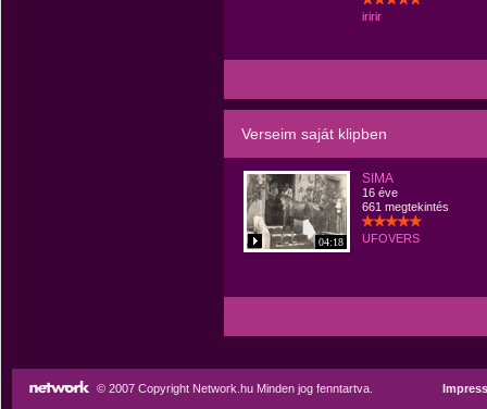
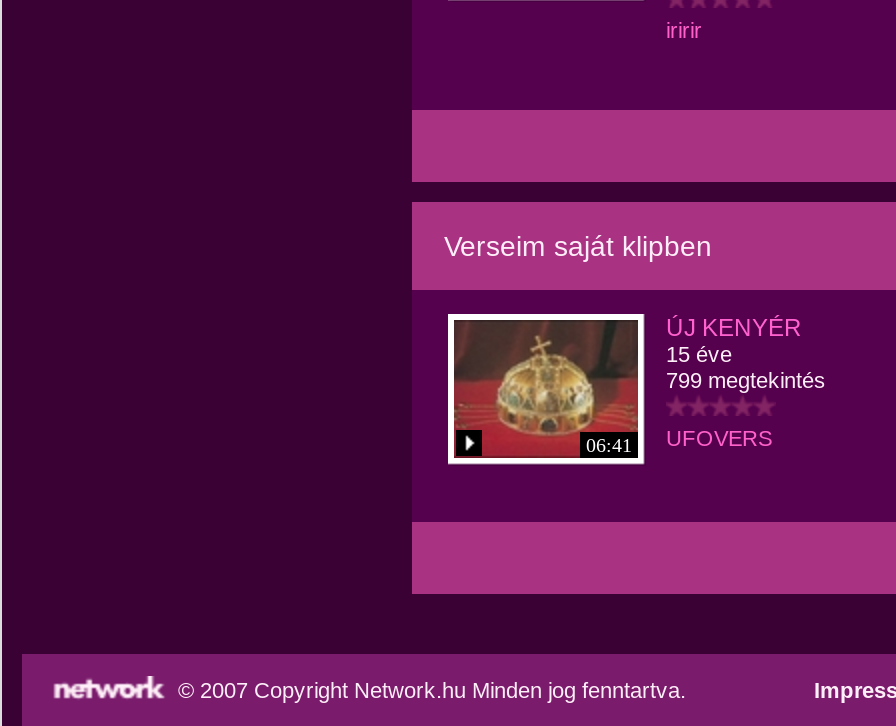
[247,174,420,249] [image] | 04:18 UFOVERS -> [452,318,772,460] [image] | 06:41 UFOVERS
[362,171,449,213] SIMA | 16 éve | 661 megtekintés -> [666,314,826,392] ÚJ KENYÉR | 15 éve | 799 megtekintés

